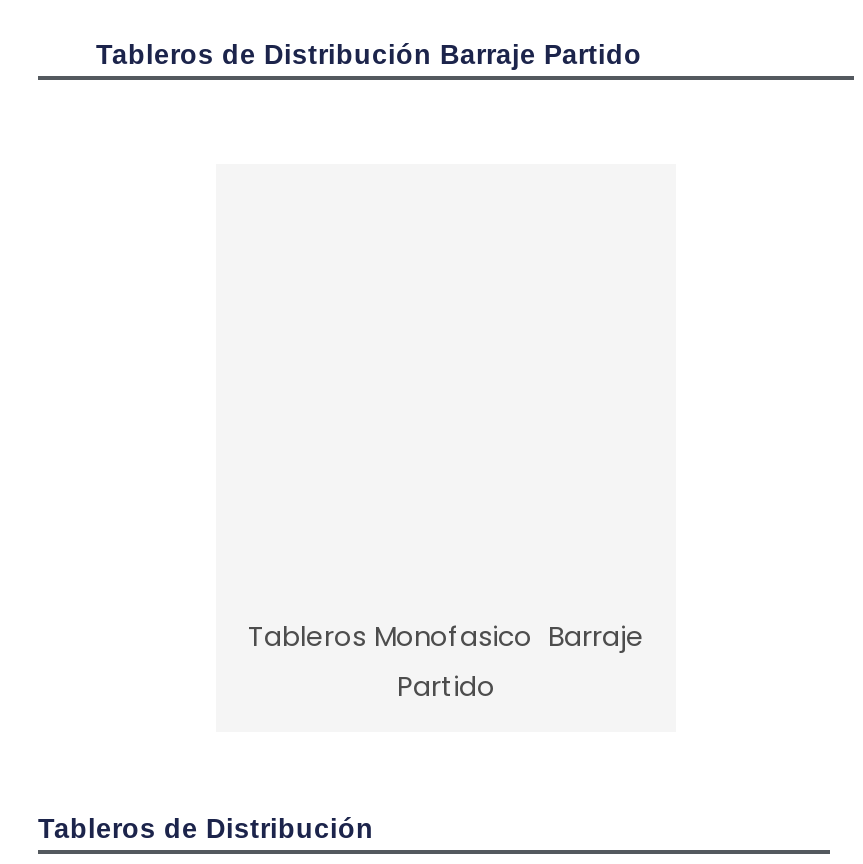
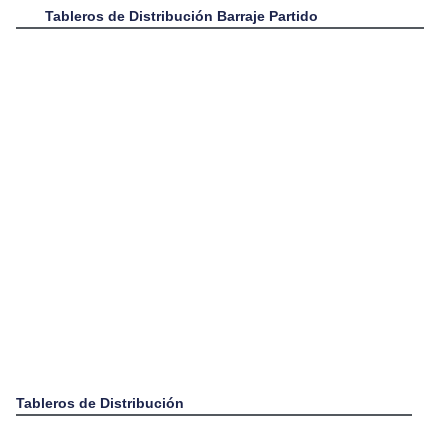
[248,619,644,707] Tableros Monofasico Barraje | Partido -> none

